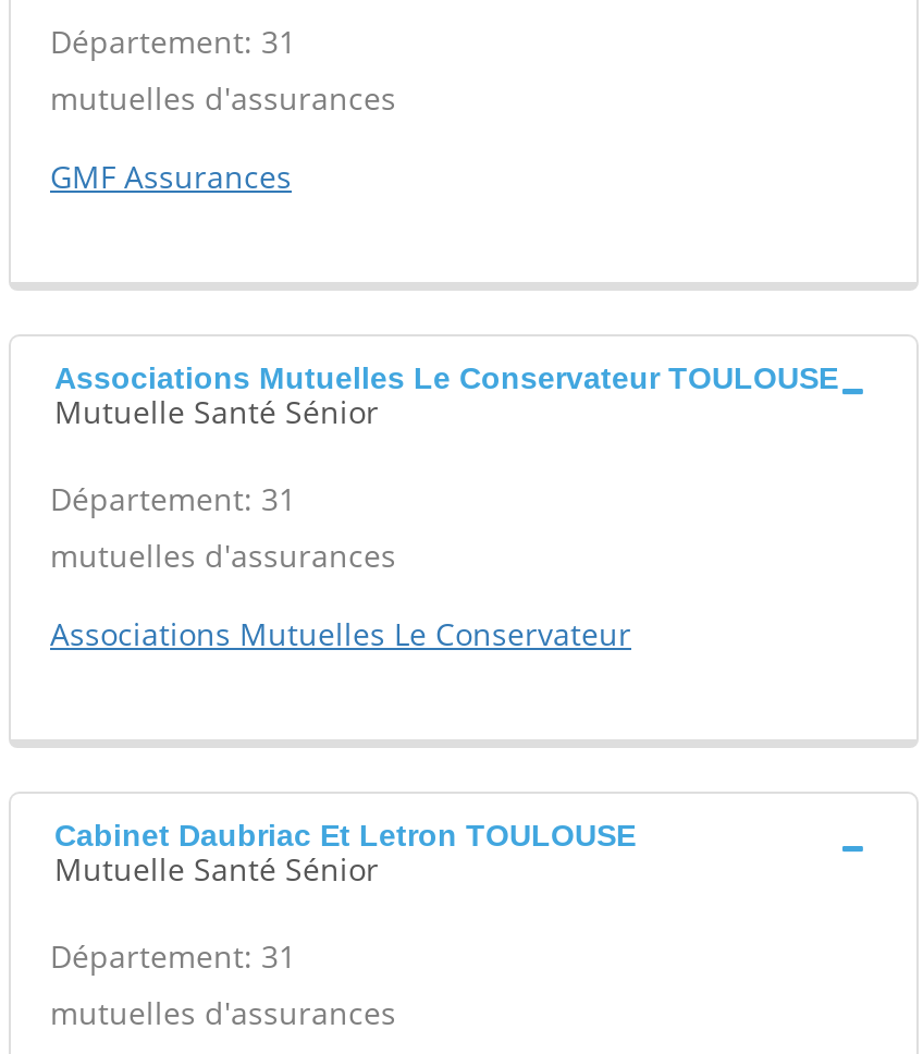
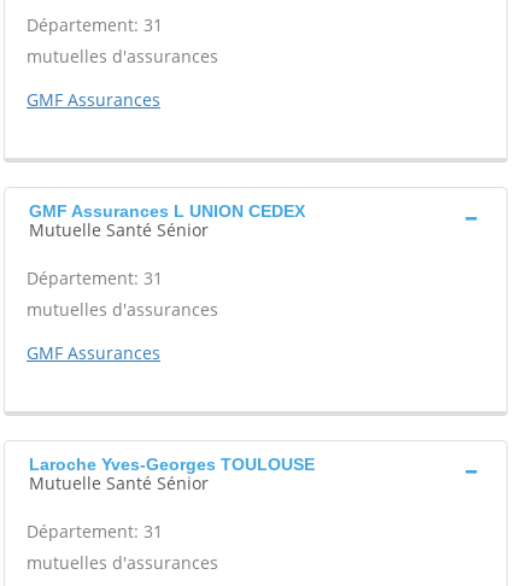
[54,360,838,395] Associations Mutuelles Le Conservateur TOULOUSE -> [29,201,305,221] GMF Assurances L UNION CEDEX
[50,613,631,654] Associations Mutuelles Le Conservateur -> [27,341,160,364] GMF Assurances
[54,818,636,853] Cabinet Daubriac Et Letron TOULOUSE -> [29,455,315,474] Laroche Yves-Georges TOULOUSE

